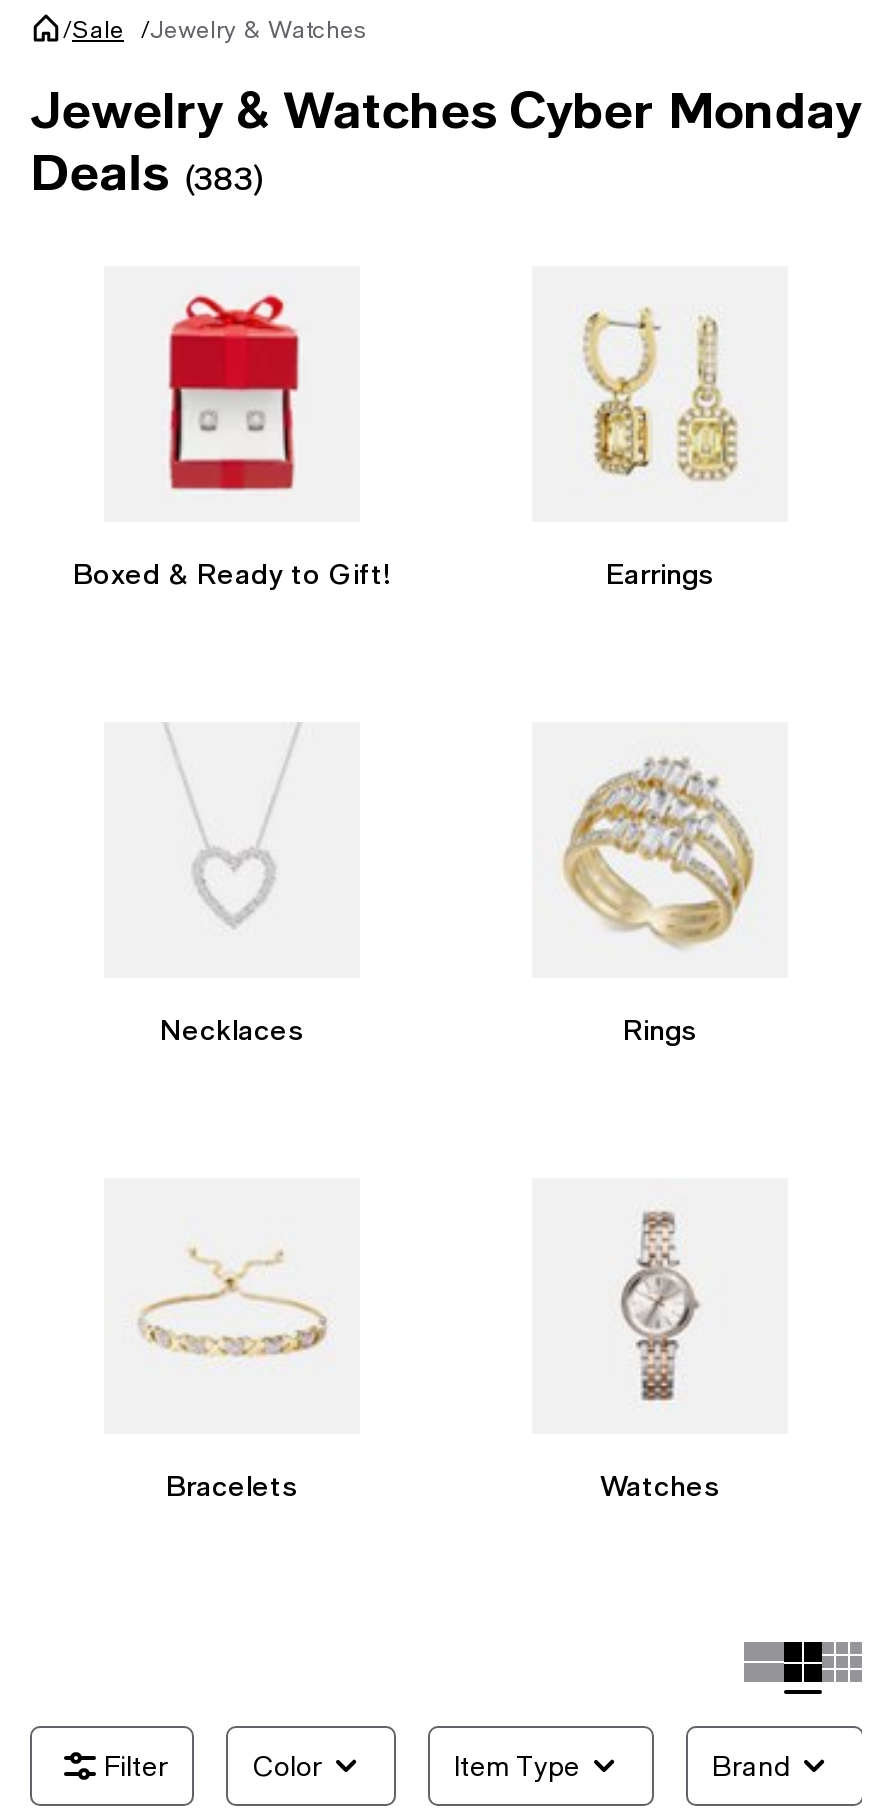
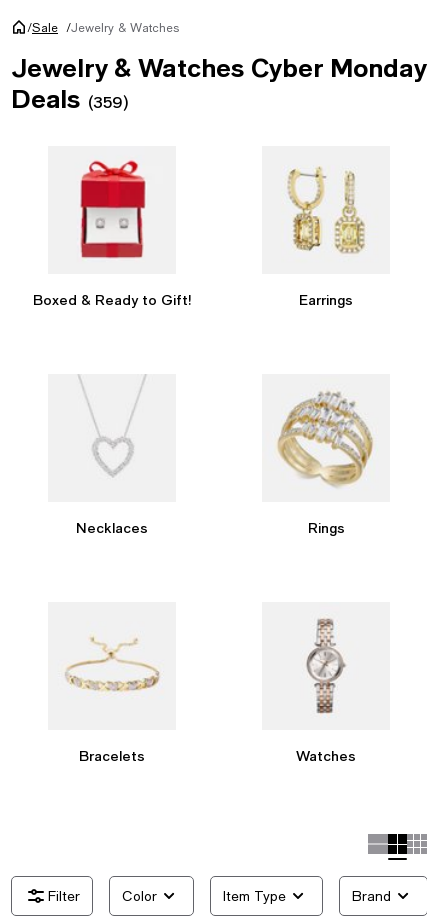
[30,142,266,200] Deals (383) -> [11,84,129,113] Deals (359)

